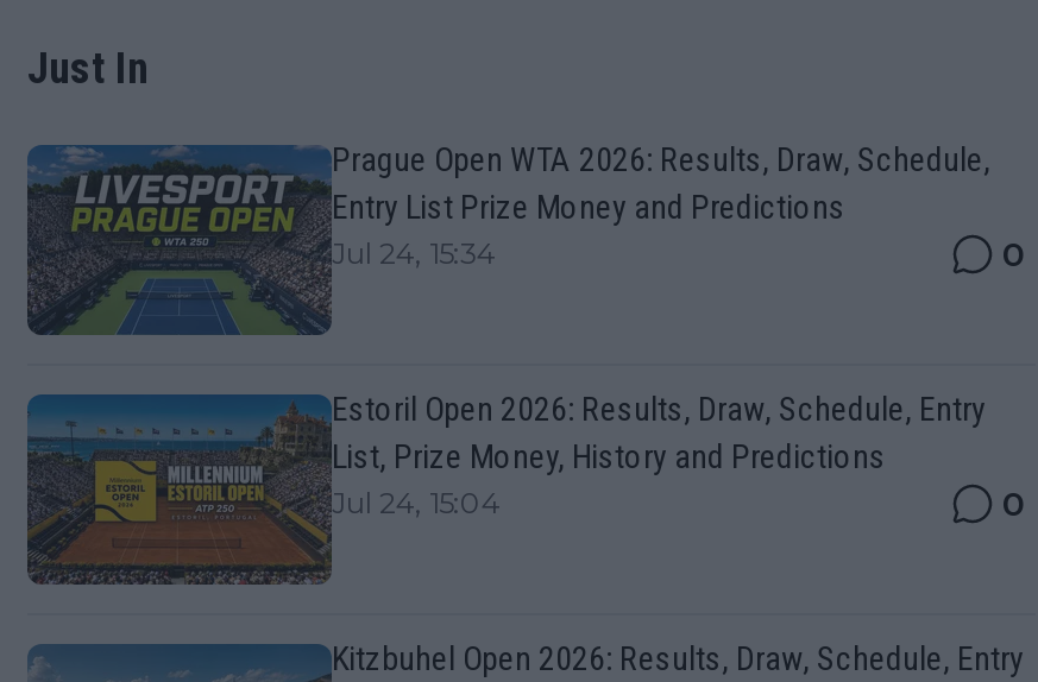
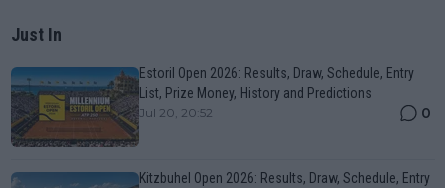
[27,140,1026,335] [image] | Prague Open WTA 2026: Results, Draw, Schedule, | Entry List Prize Money and Predictions | Jul 24, 15:34 | 0 -> none
[332,485,501,520] Jul 24, 15:04 -> [139,105,213,120] Jul 20, 20:52

